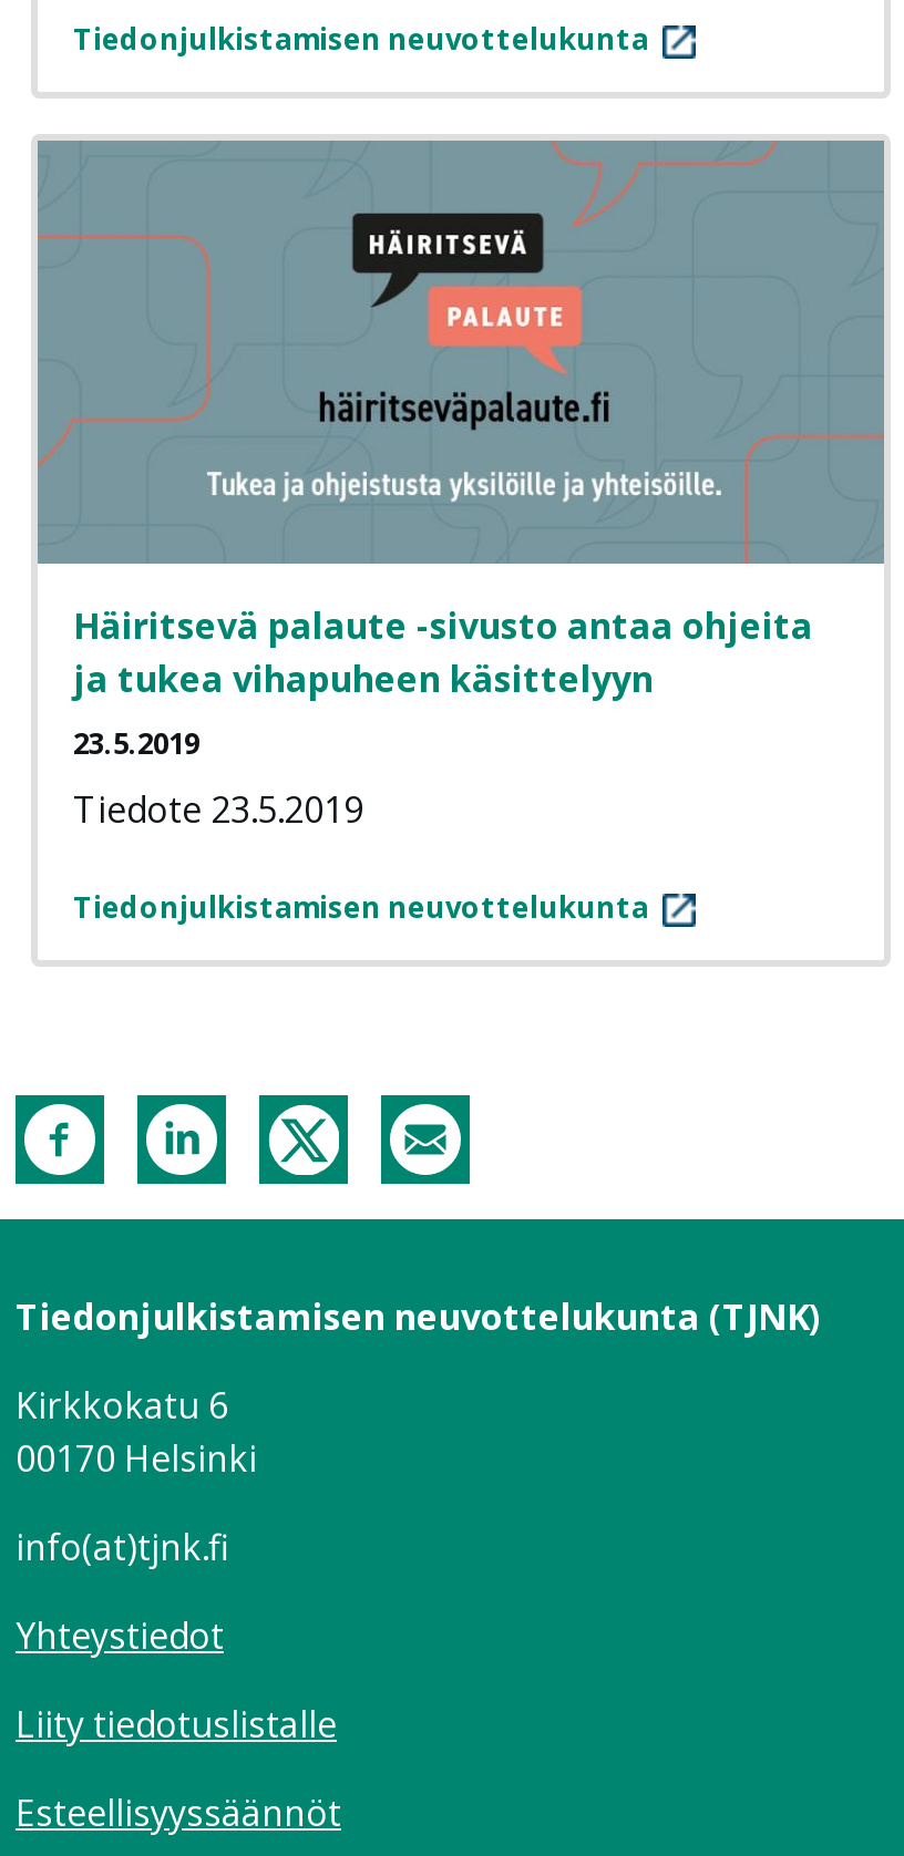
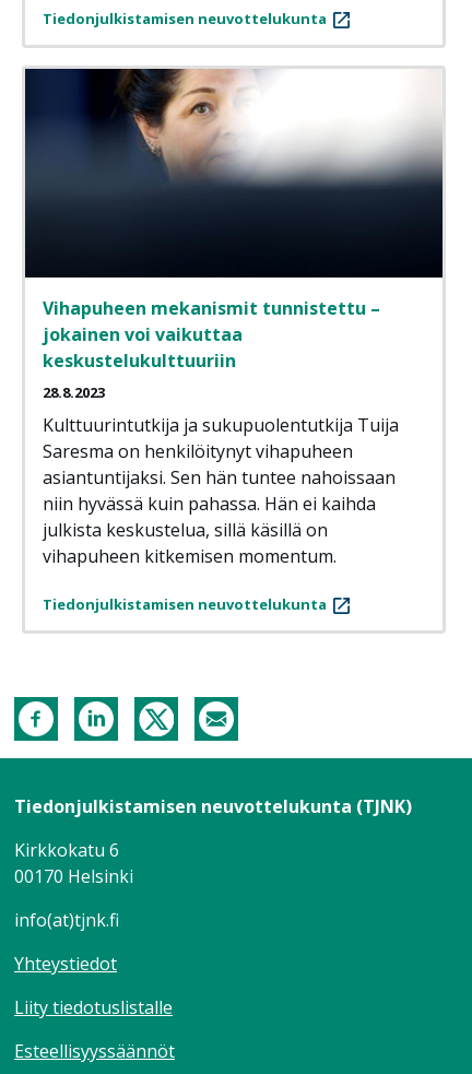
[40,138,884,764] [image] | Häiritsevä palaute -sivusto antaa ohjeita | ja tukea vihapuheen käsittelyyn | 23.5.2019 -> [25,69,442,403] [image] | Vihapuheen mekanismit tunnistettu – | jokainen voi vaikuttaa | keskustelukulttuuriin | 28.8.2023
[73,786,363,835] Tiedote 23.5.2019 -> [43,413,399,569] Kulttuurintutkija ja sukupuolentutkija Tuija | Saresma on henkilöitynyt vihapuheen | asiantuntijaksi. Sen hän tuntee nahoissaan | niin hyvässä kuin pahassa. Hän ei kaihda | julkista keskustelua, sillä käsillä on | vihapuheen kitkemisen momentum.

